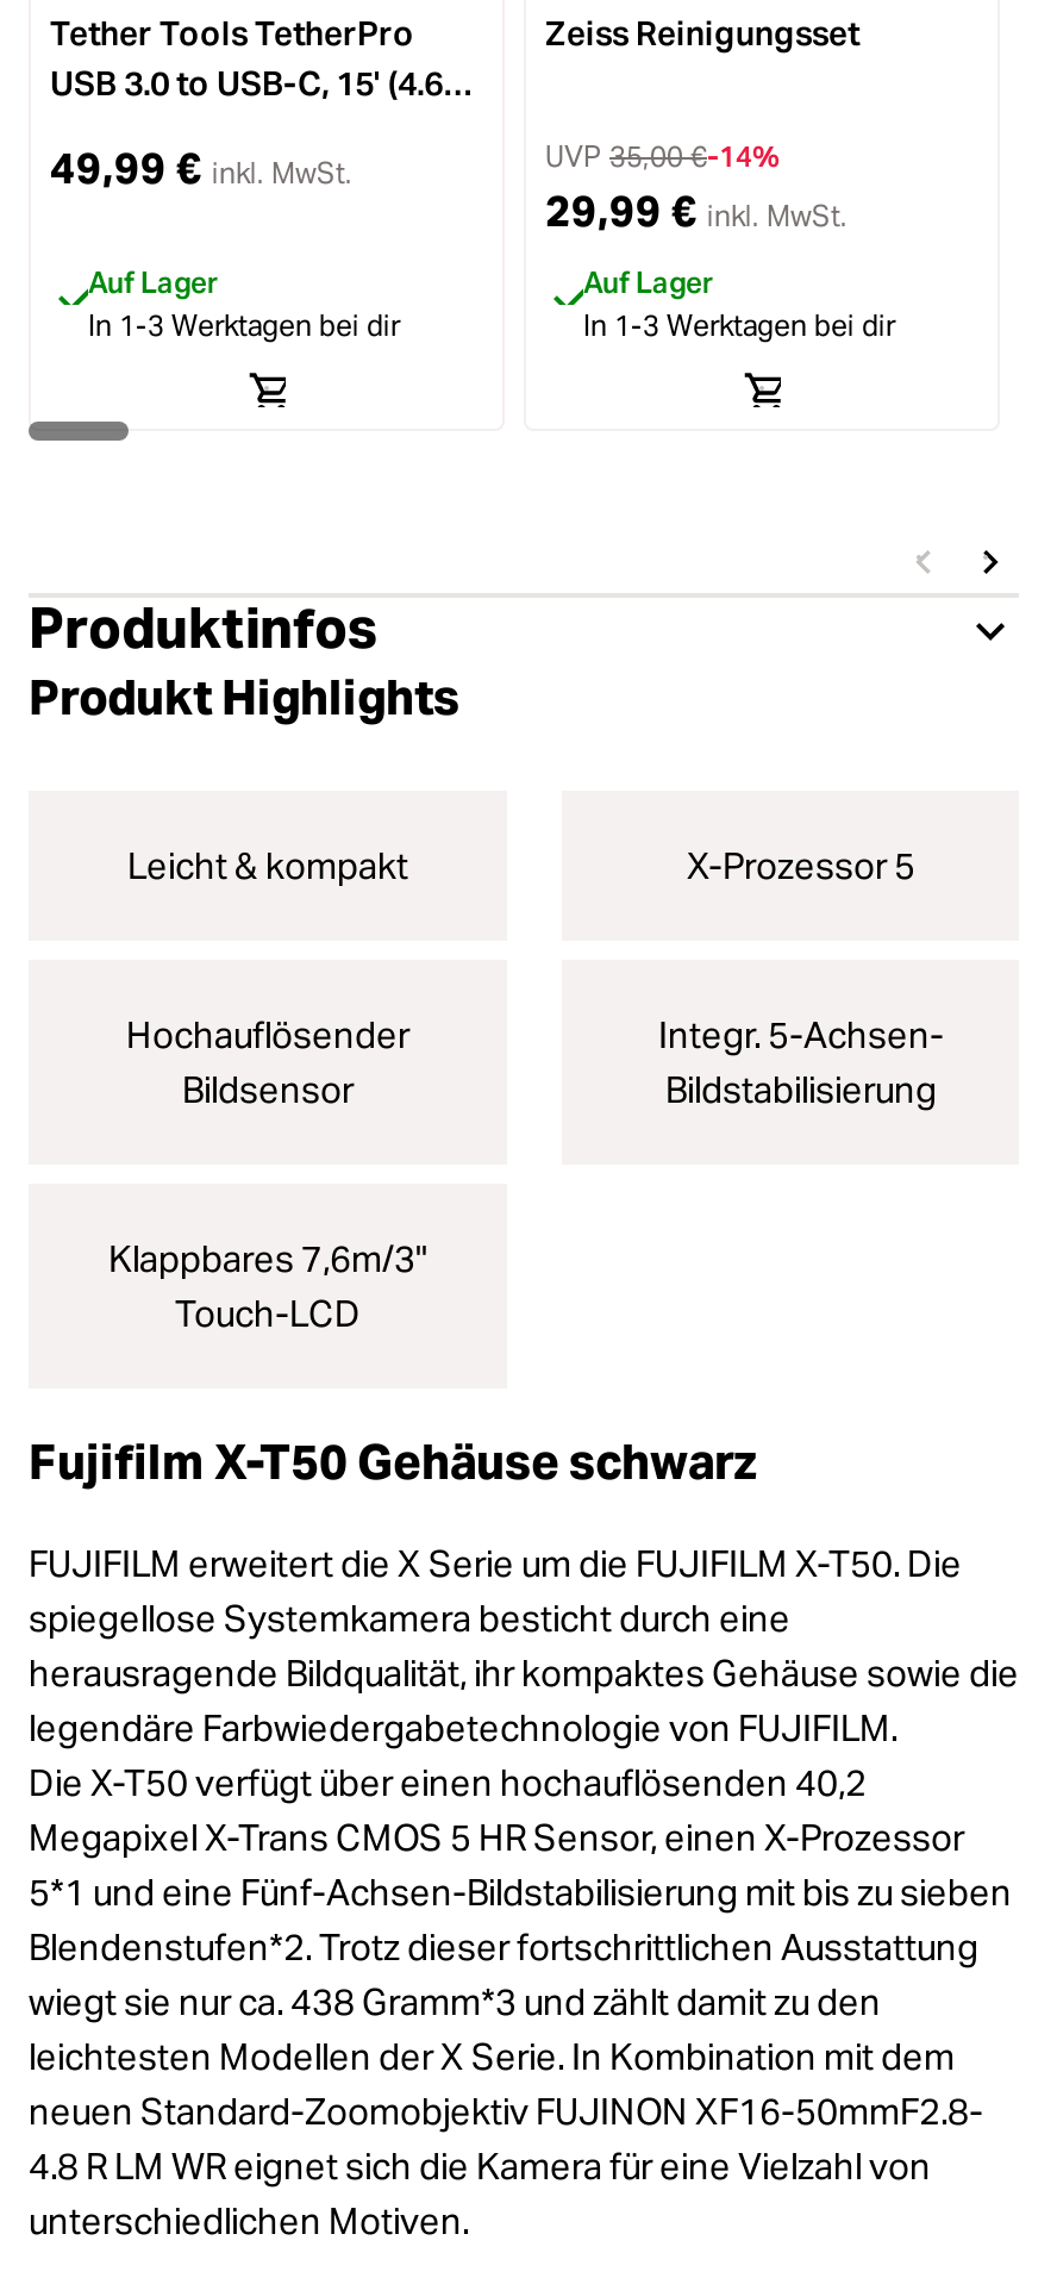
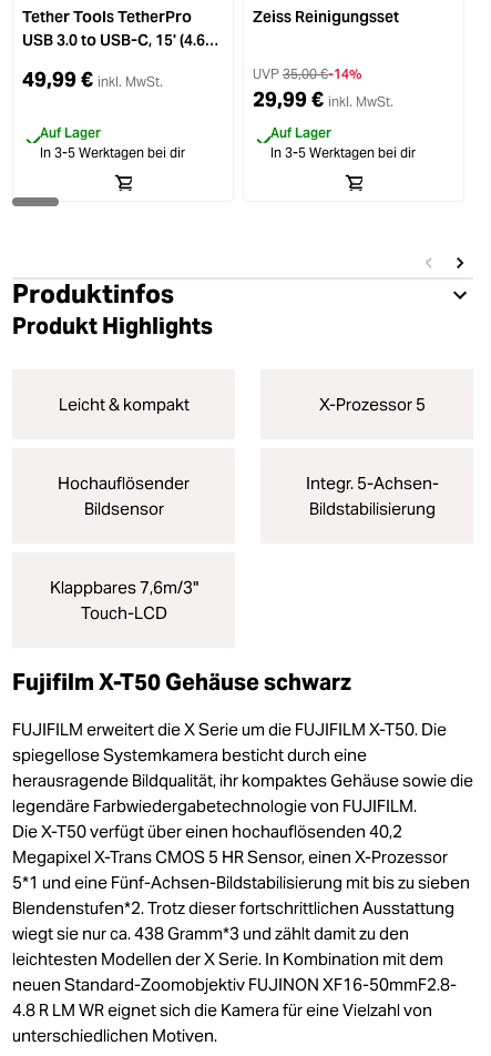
[88,307,400,343] In 1-3 Werktagen bei dir -> [40,144,185,161] In 3-5 Werktagen bei dir
[583,307,895,343] In 1-3 Werktagen bei dir -> [270,144,416,161] In 3-5 Werktagen bei dir

